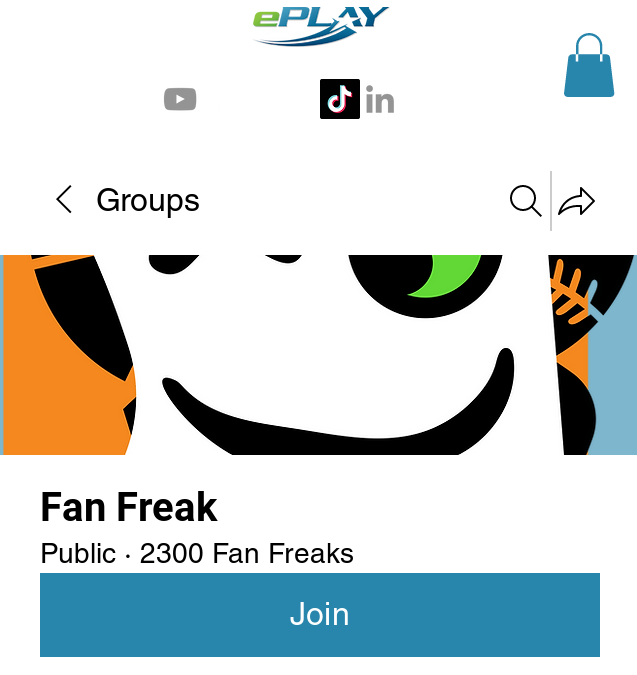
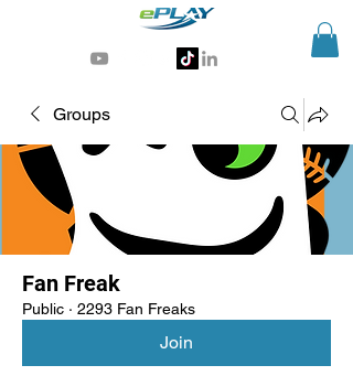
[40,538,354,570] Public · 2300 Fan Freaks -> [22,300,195,318] Public · 2293 Fan Freaks

